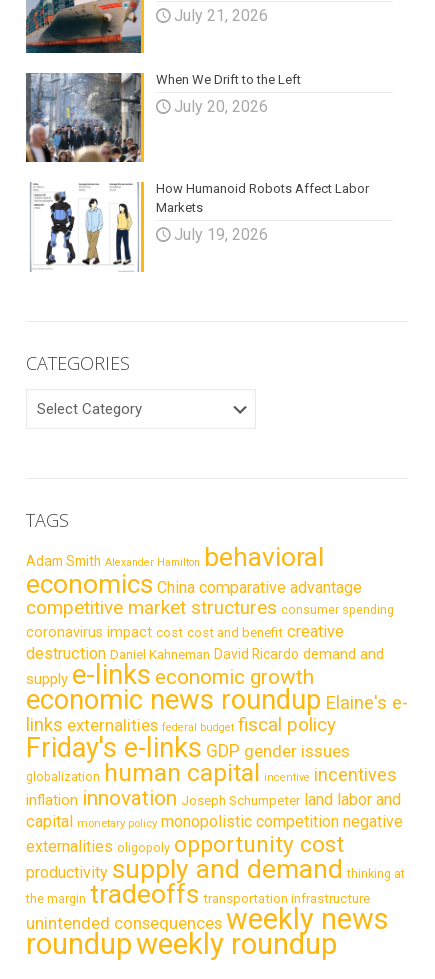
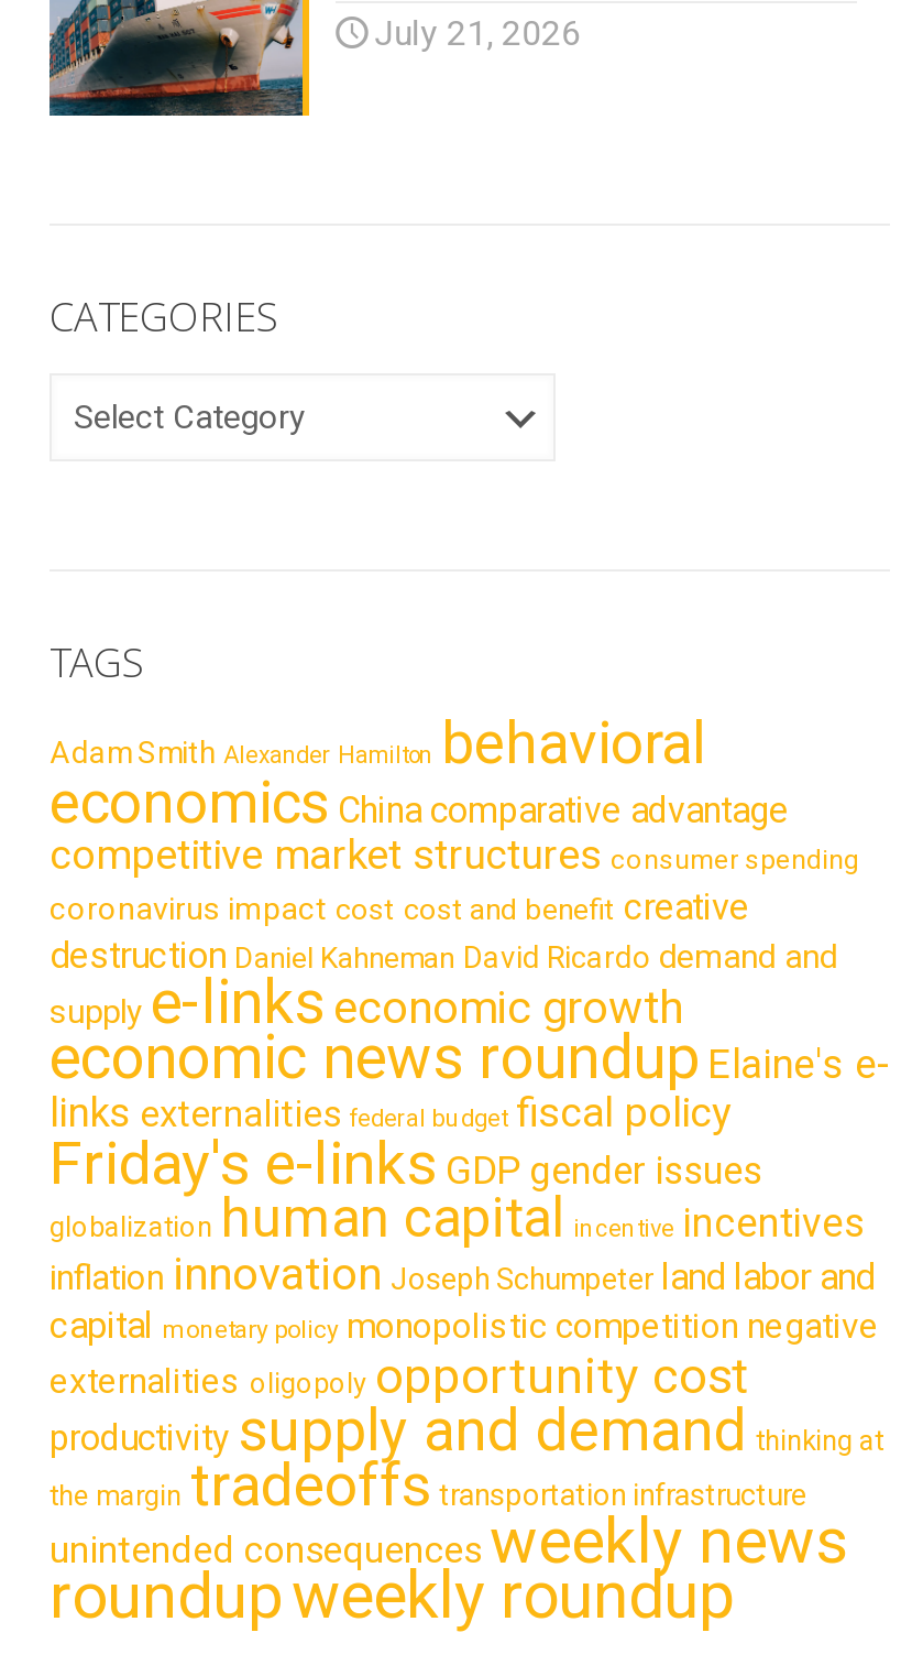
[25,72,301,163] [image] | When We Drift to the Left | July 20, 2026 -> none
[29,181,369,271] [image] | How Humanoid Robots Affect Labor | Markets | July 19, 2026 -> none

